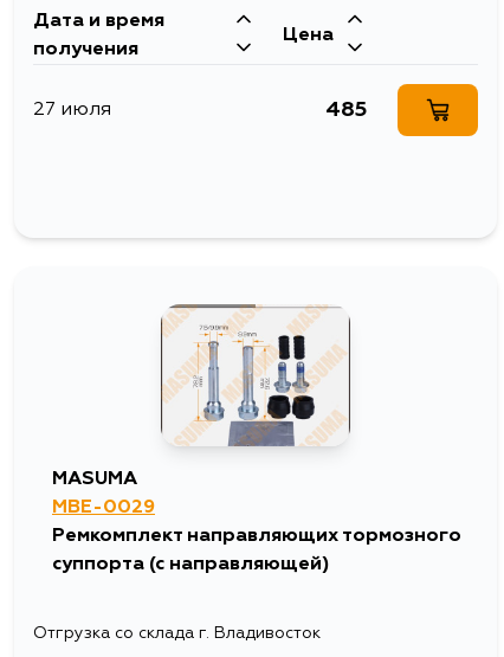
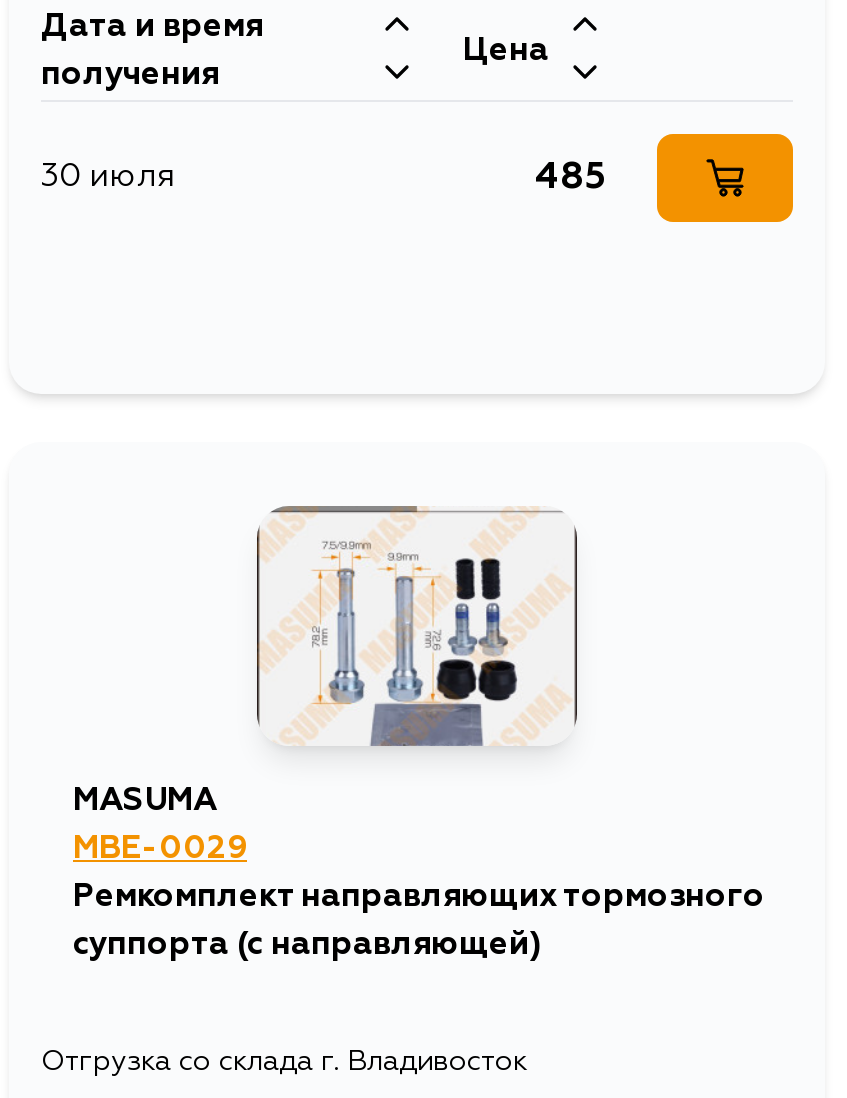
[33,100,111,119] 27 июля -> [41,161,175,193] 30 июля

